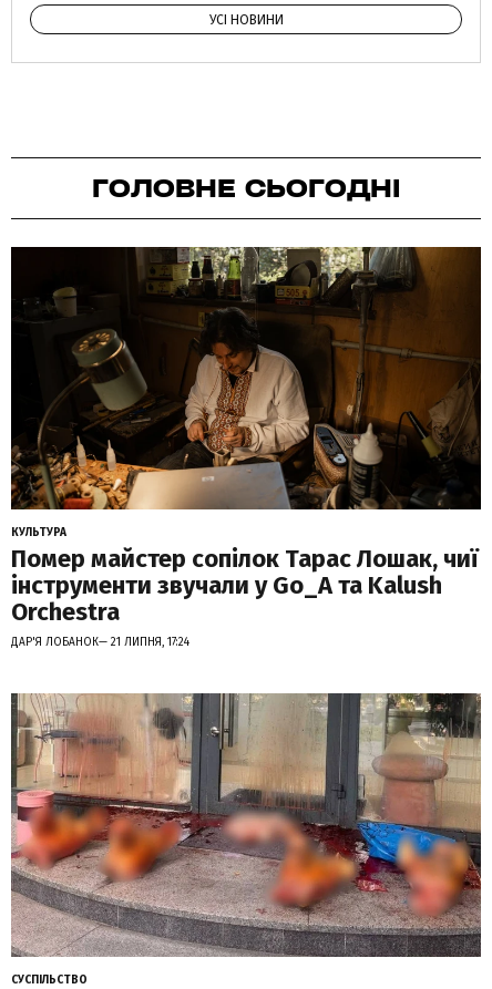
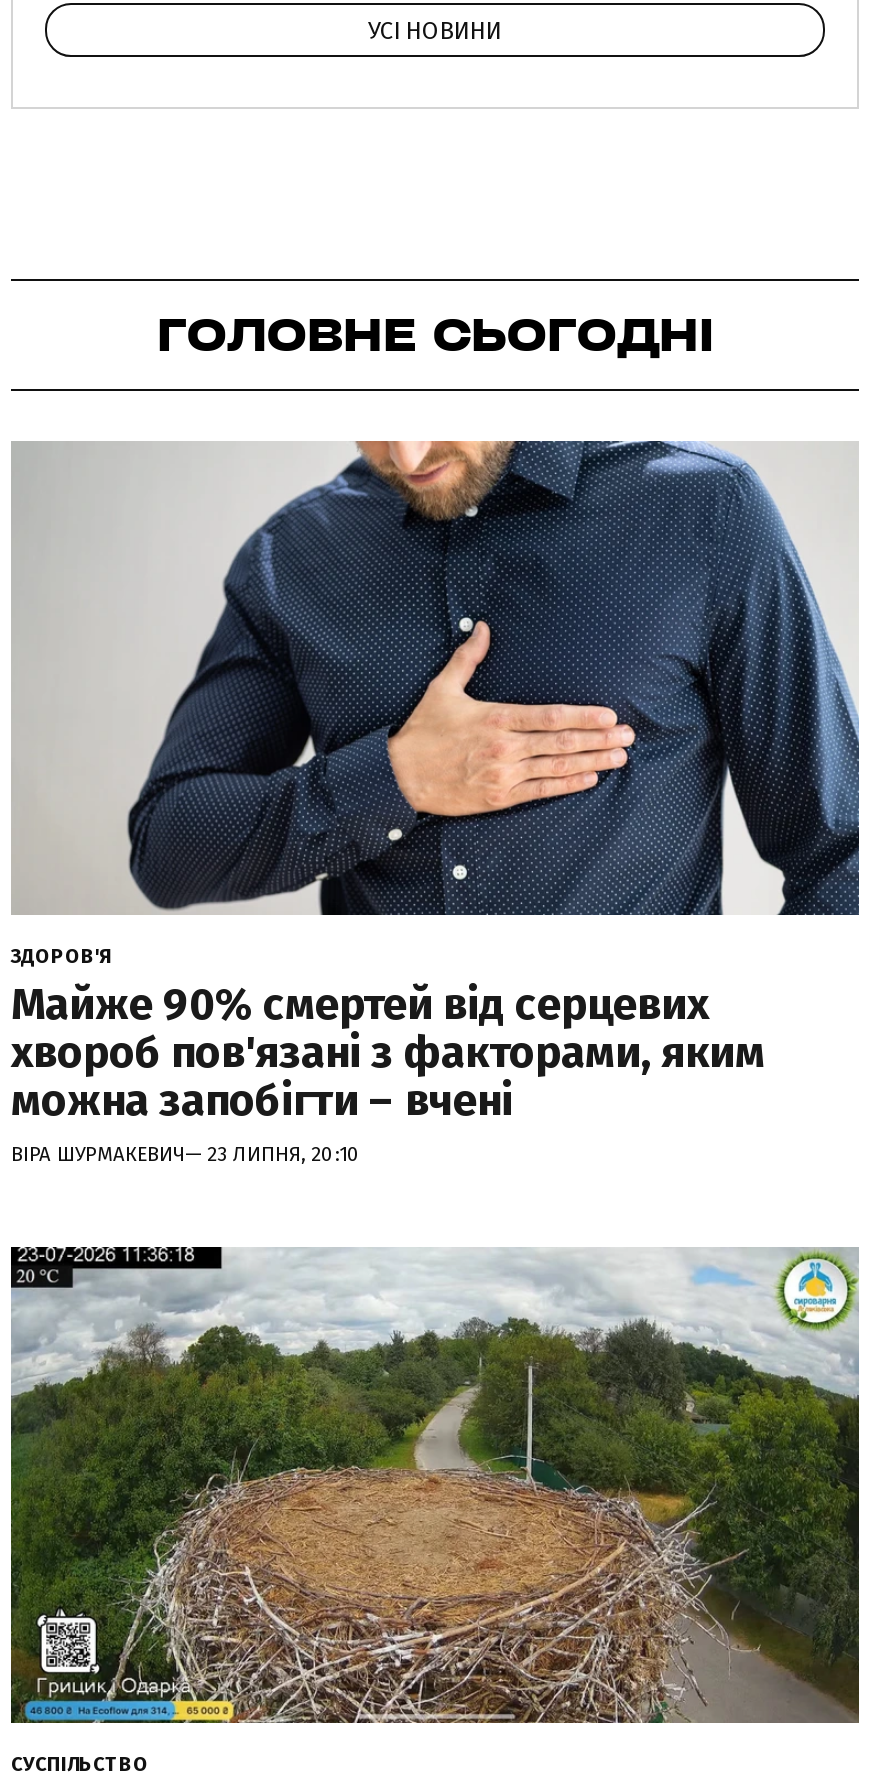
[10,246,482,649] [image] | КУЛЬТУРА | Помер майстер сопілок Тарас Лошак, чиї | інструменти звучали у Go_A та Kalush | Orchestra | ДАР'Я ЛОБАНОК— 21 ЛИПНЯ, 17:24 -> [11,439,861,1168] [image] | ЗДОРОВ'Я | Майже 90% смертей від серцевих | хвороб пов'язані з факторами, яким | можна запобігти – вчені | ВІРА ШУРМАКЕВИЧ— 23 ЛИПНЯ, 20:10
[10,692,482,957] [image] -> [11,1245,861,1723] [image]

